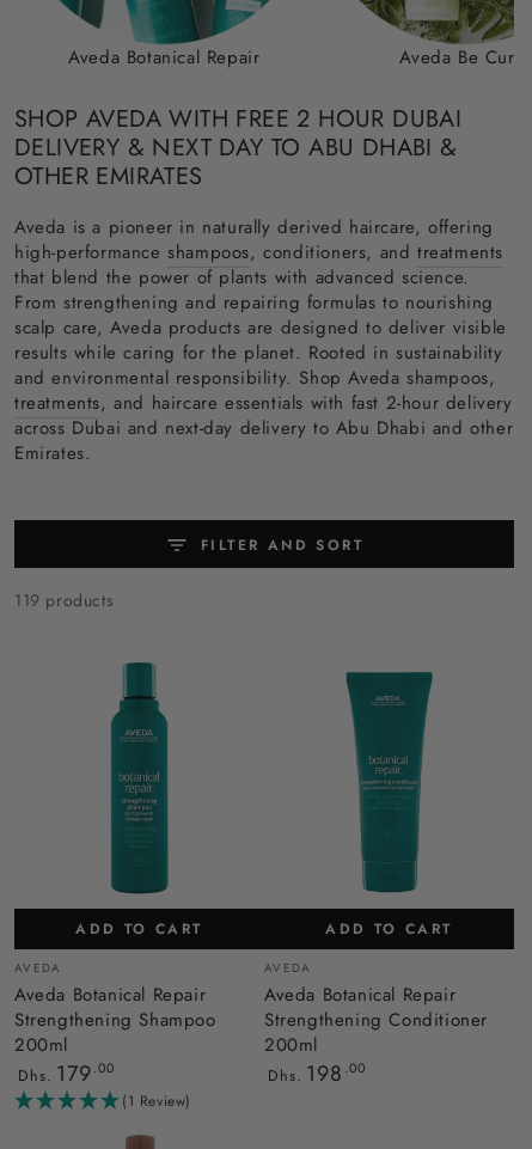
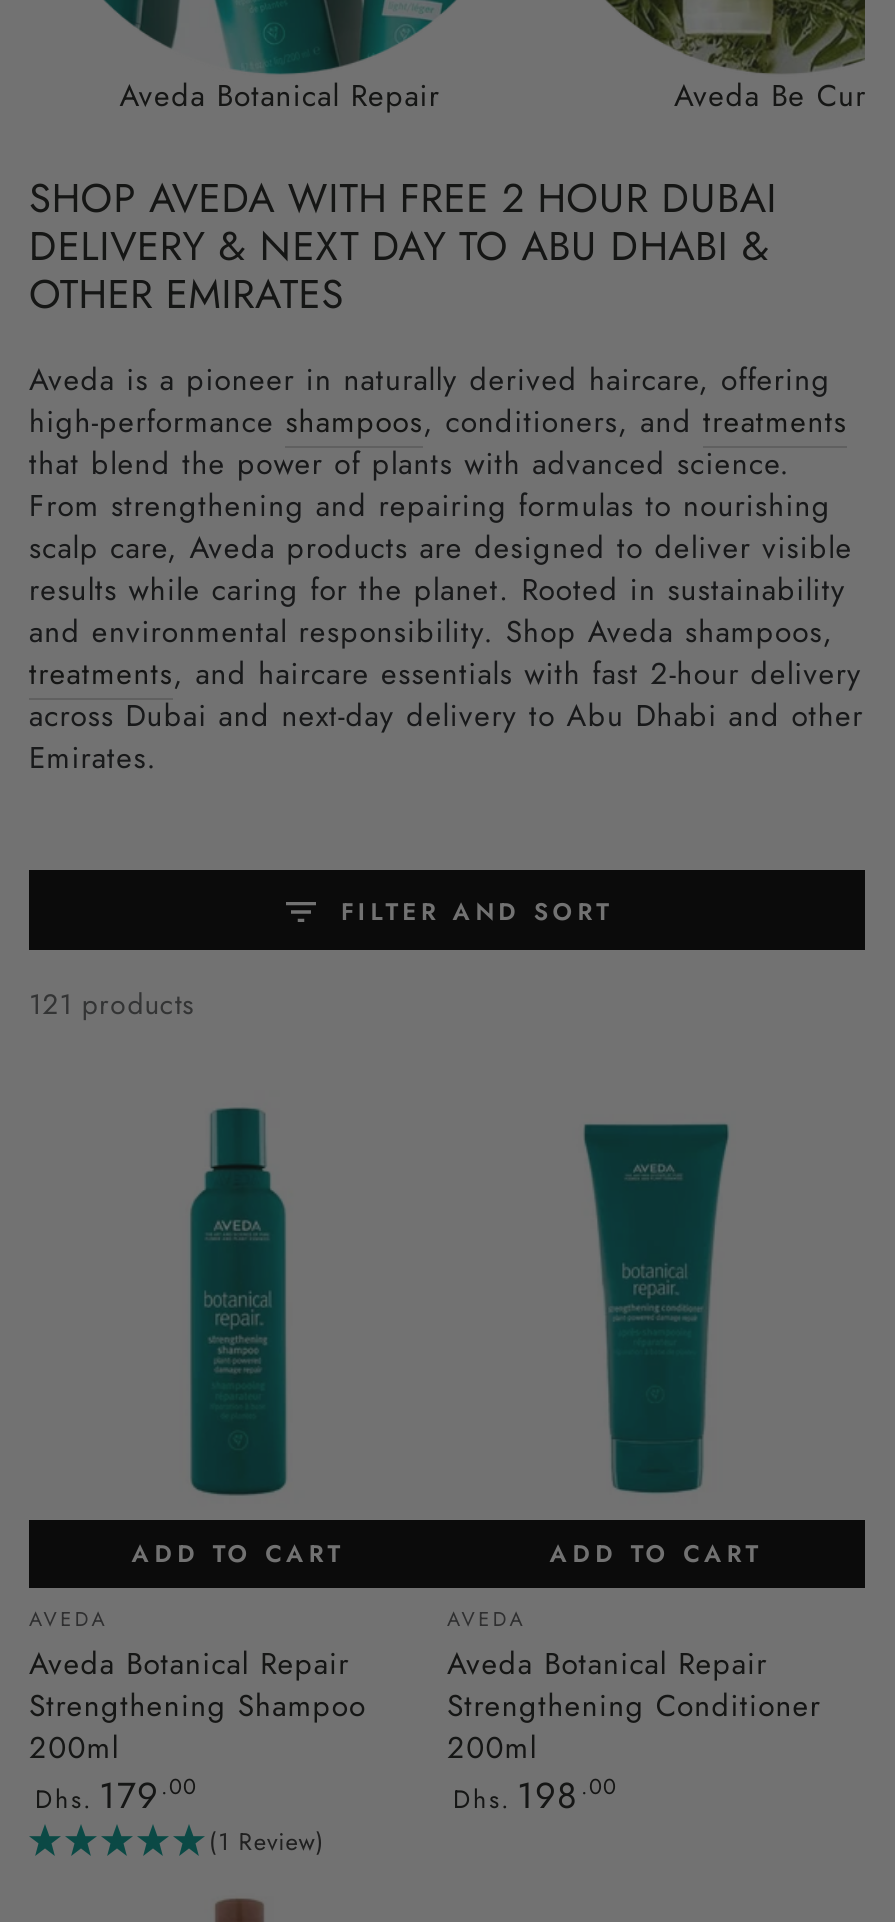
[14,588,114,612] 119 products -> [29,983,195,1023] 121 products

